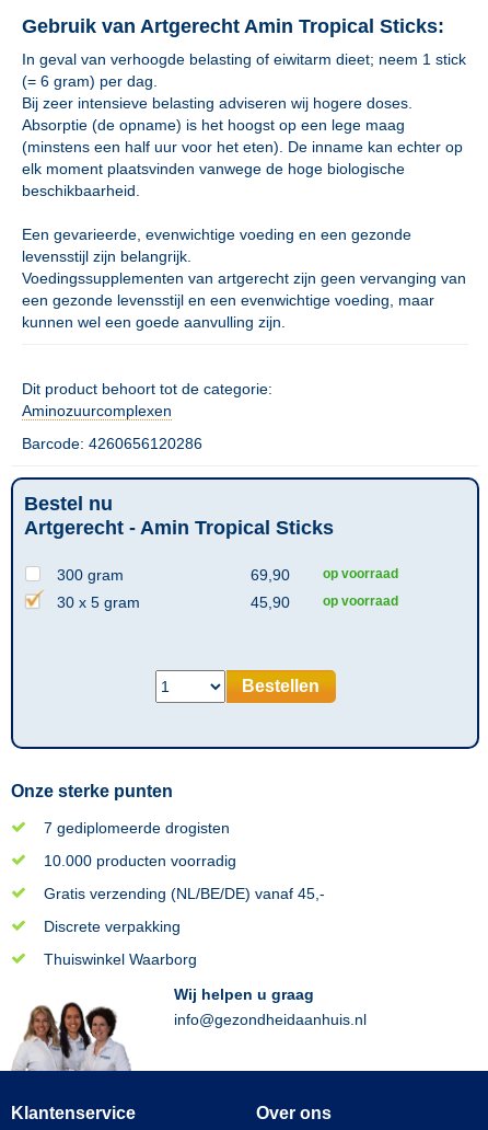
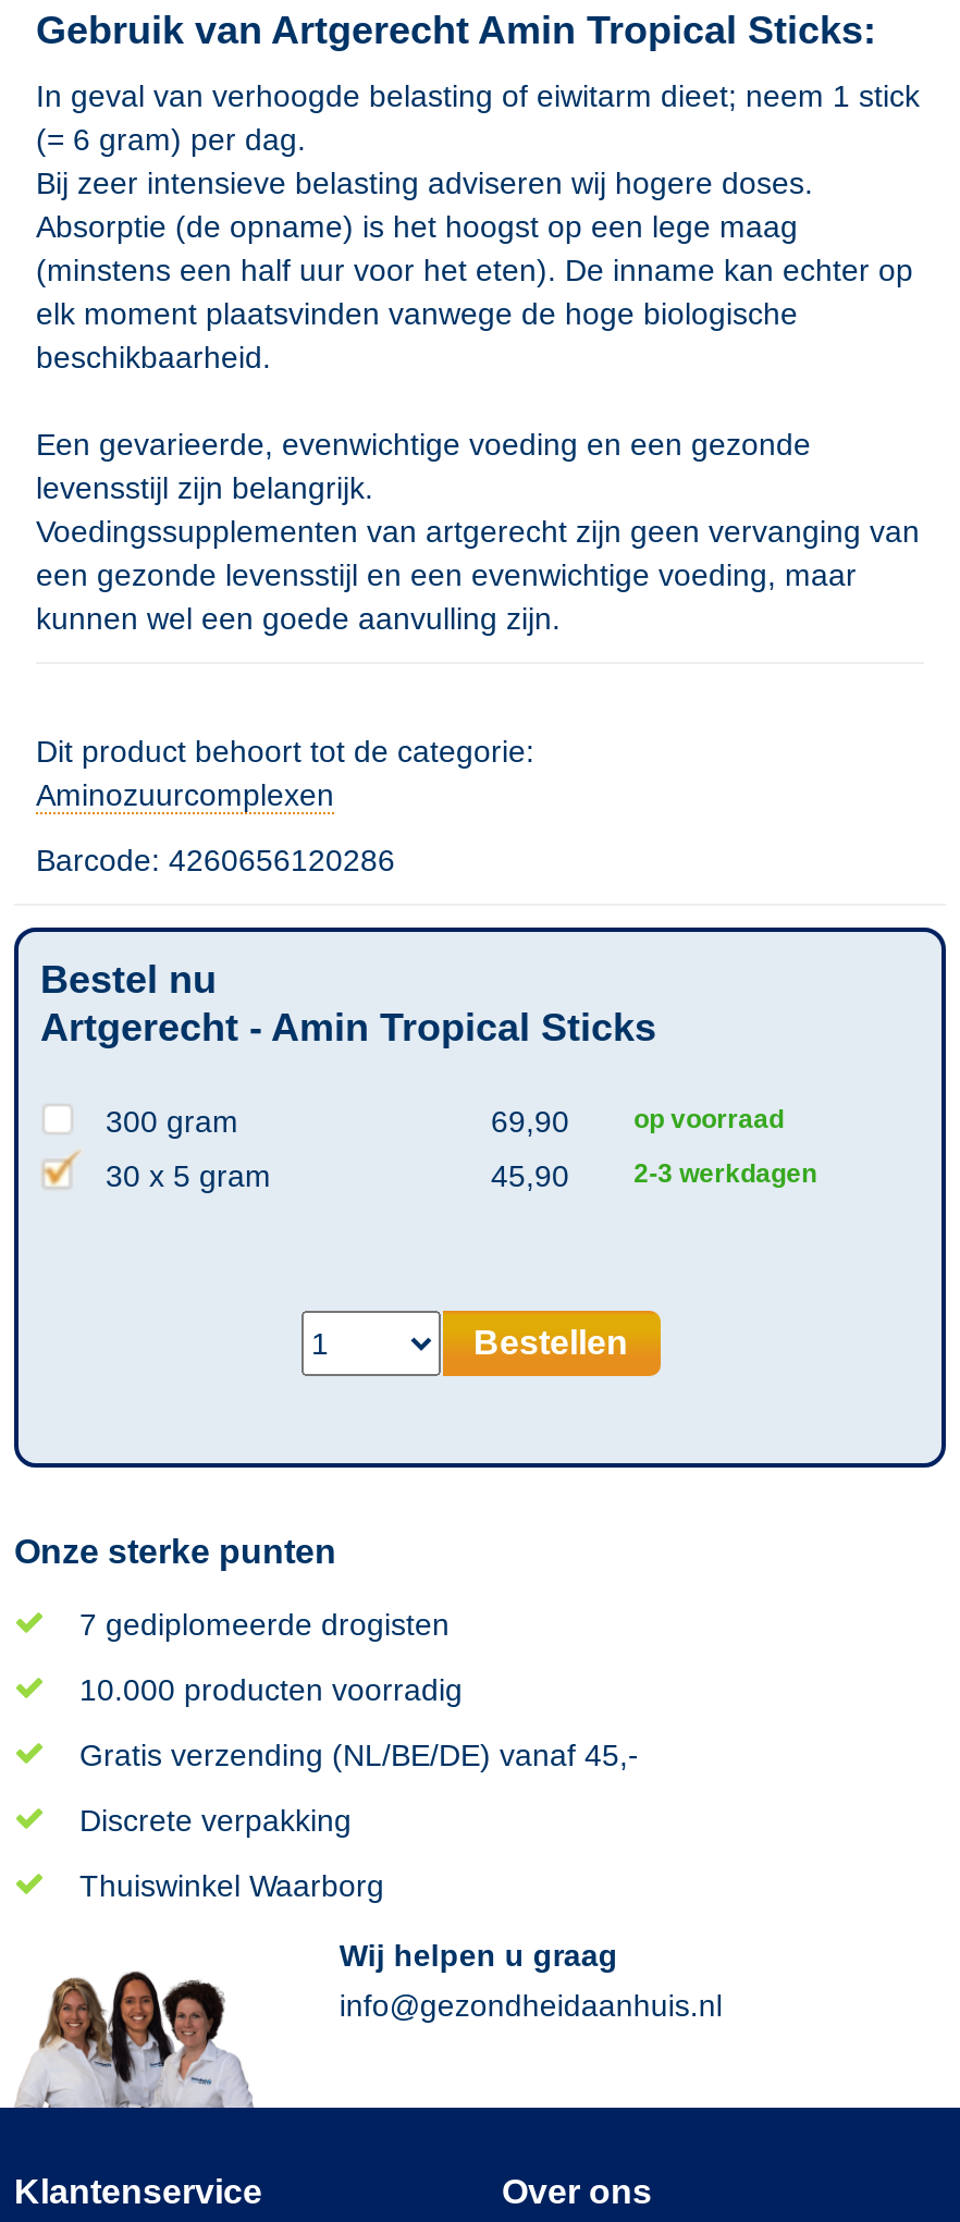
[322,593,398,609] op voorraad -> [634,1158,817,1189] 2-3 werkdagen

